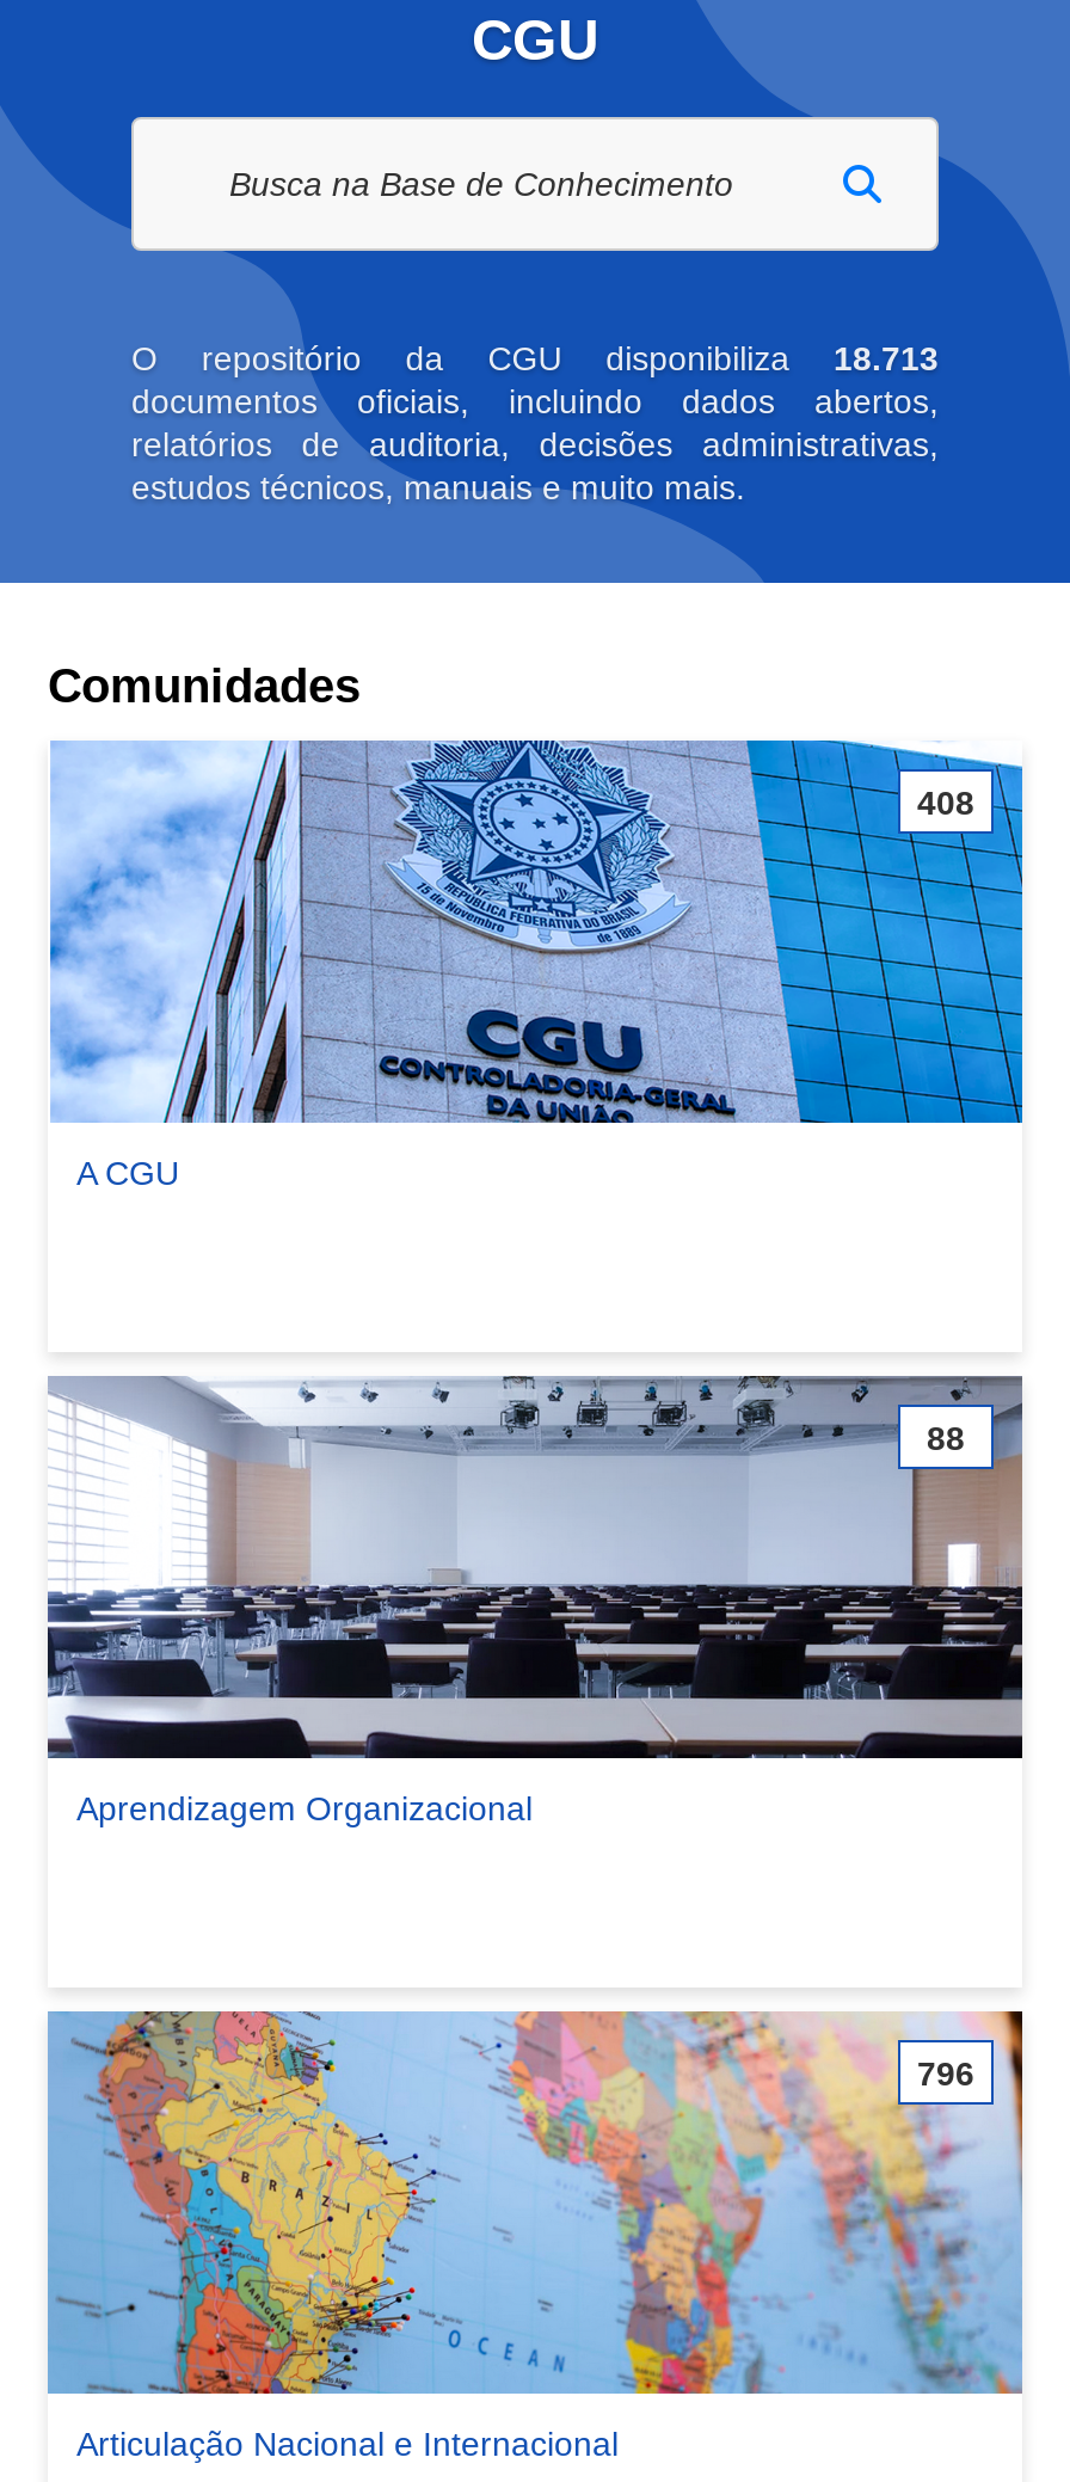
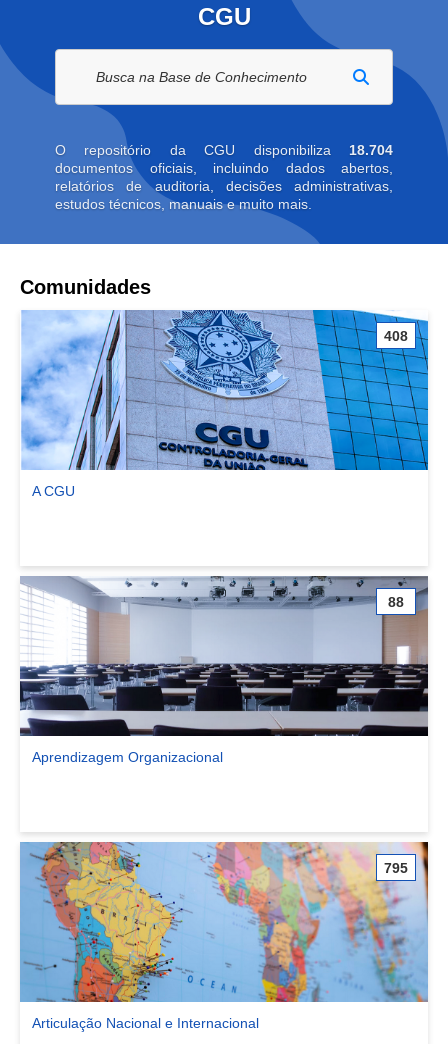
[131,339,939,377] O repositório da CGU disponibiliza 18.713 -> [55,142,393,158] O repositório da CGU disponibiliza 18.704
[917,2053,974,2091] 796 -> [384,859,408,875] 795

